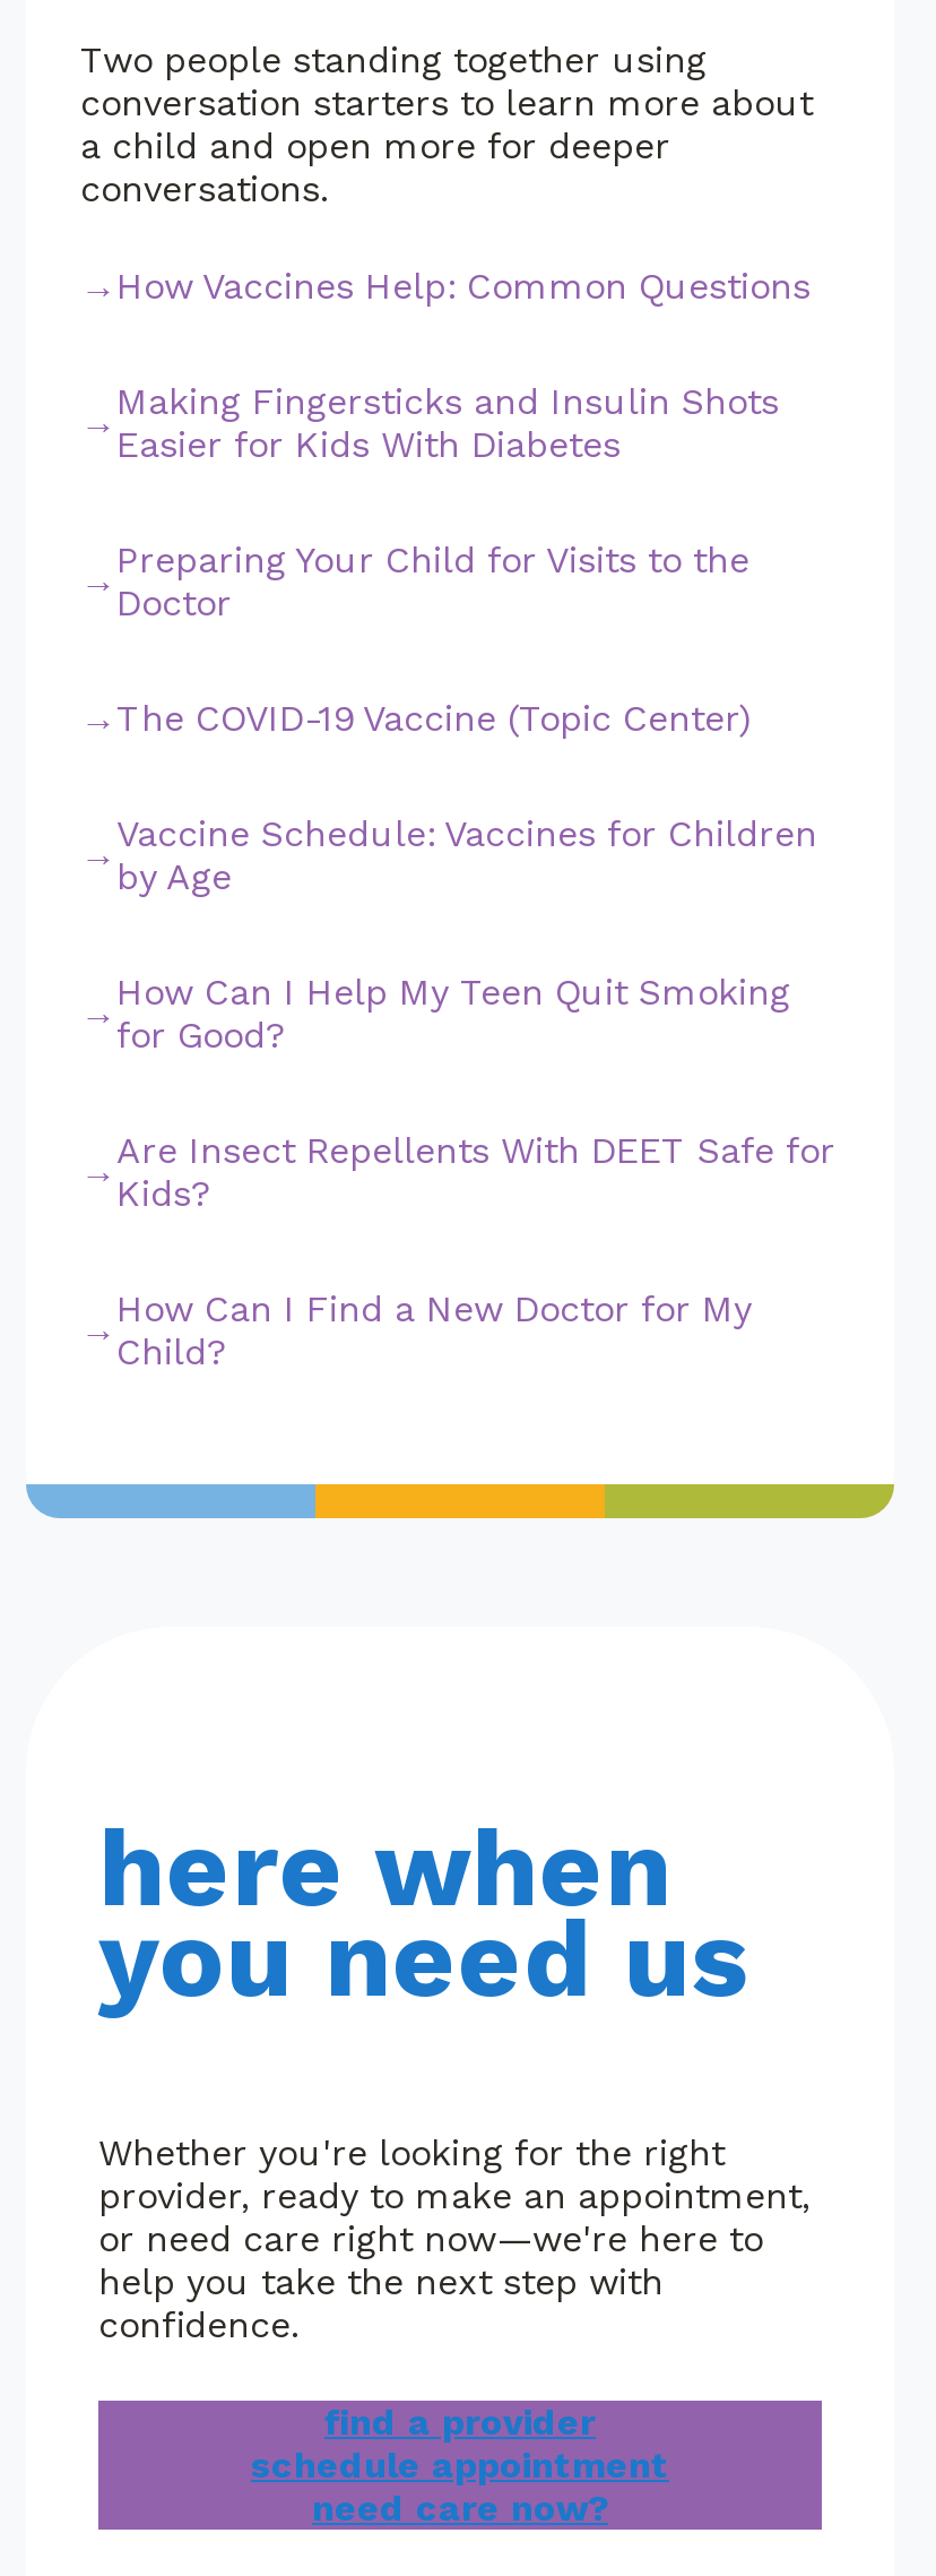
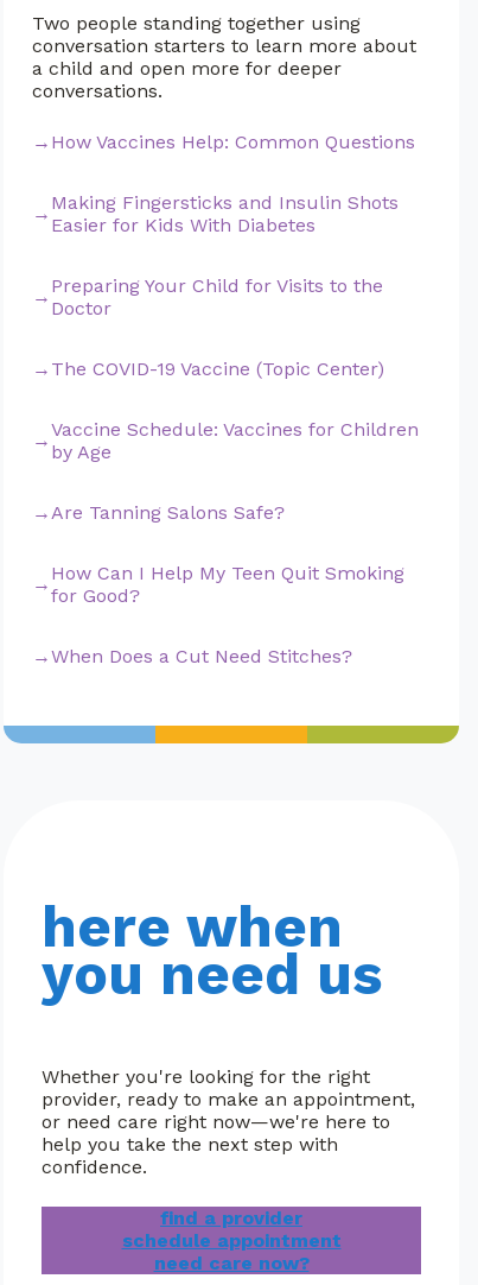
none -> [51,501,285,523] Are Tanning Salons Safe?
moved [116,970,790,1056] -> [51,561,404,606]: How Can I Help My Teen Quit Smoking | for Good?
[116,1128,835,1373] Are Insect Repellents With DEET Safe for | Kids? | How Can I Find a New Doctor for My | Child? -> [51,644,352,667] When Does a Cut Need Stitches?

